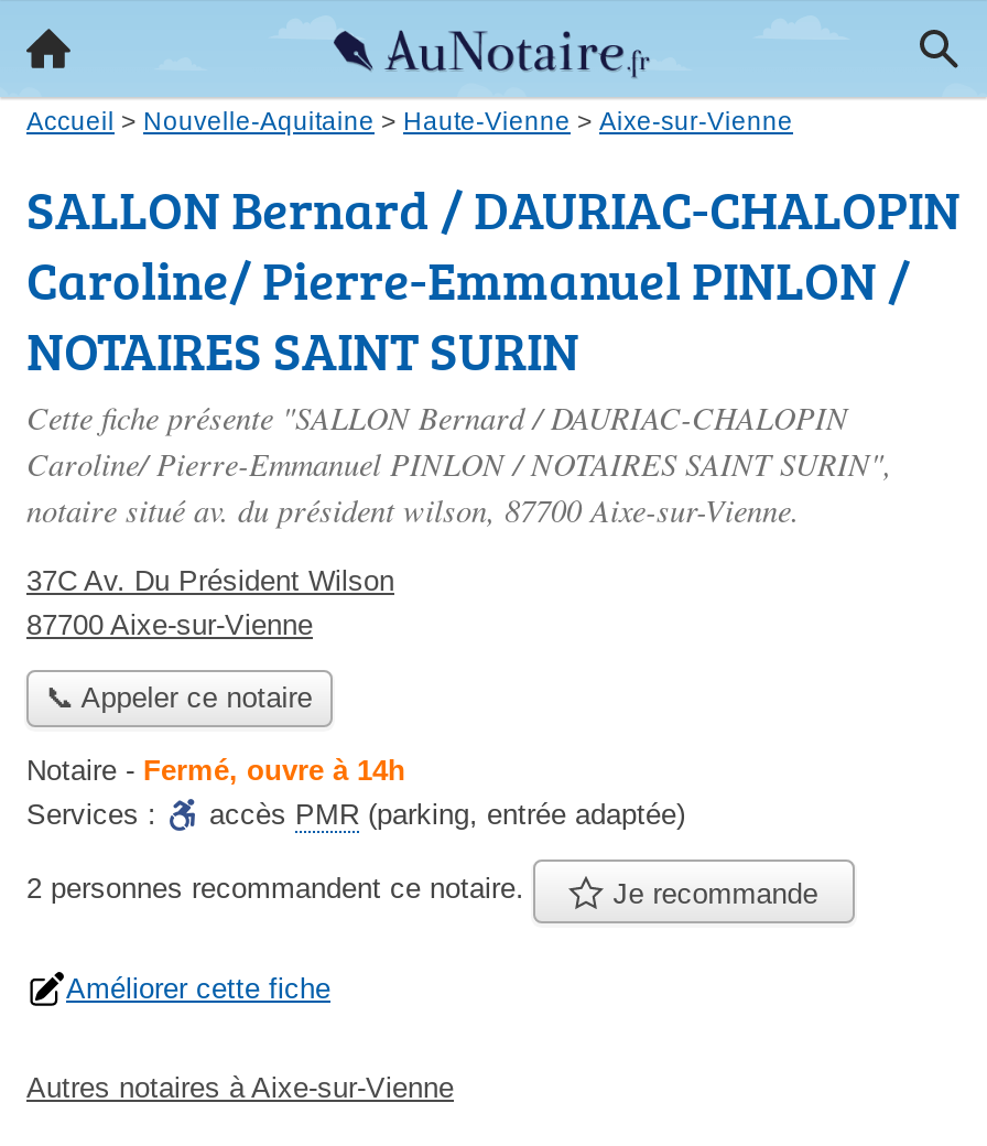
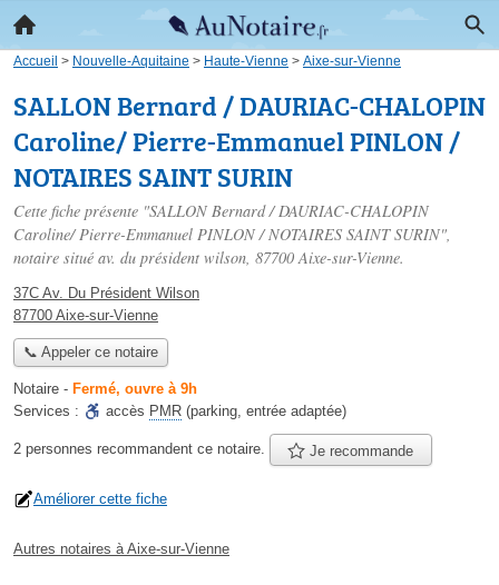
[26,755,405,788] Notaire - Fermé, ouvre à 14h -> [13,381,197,397] Notaire - Fermé, ouvre à 9h

